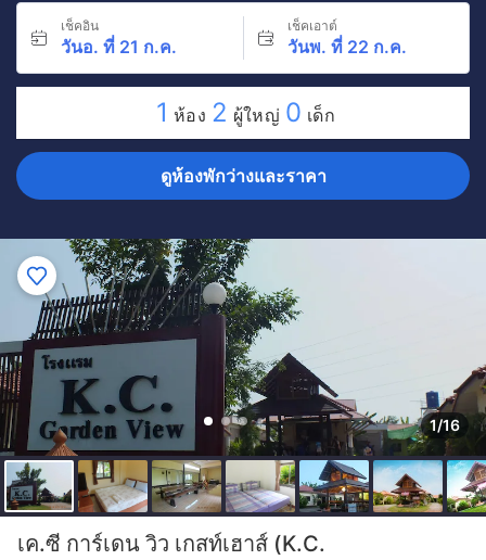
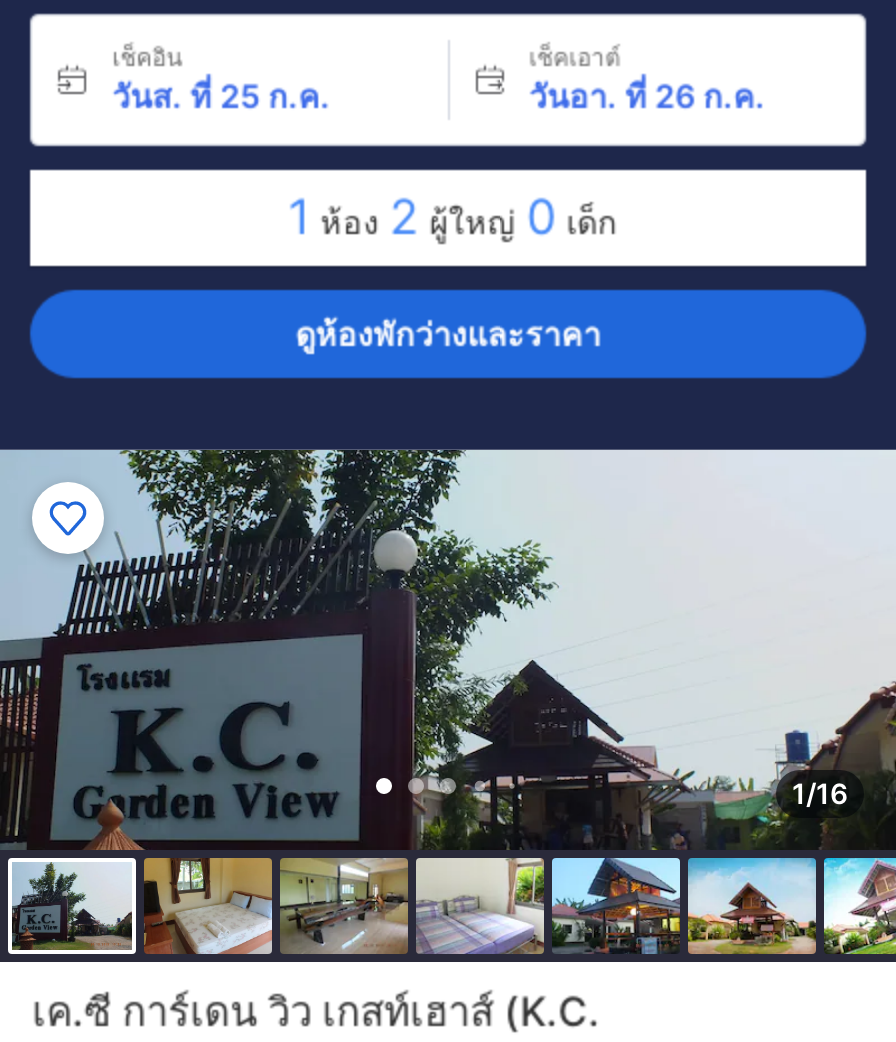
[61,36,177,58] วันอ. ที่ 21 ก.ค. -> [112,76,330,116] วันส. ที่ 25 ก.ค.
[287,36,406,58] วันพ. ที่ 22 ก.ค. -> [529,76,765,116] วันอา. ที่ 26 ก.ค.

